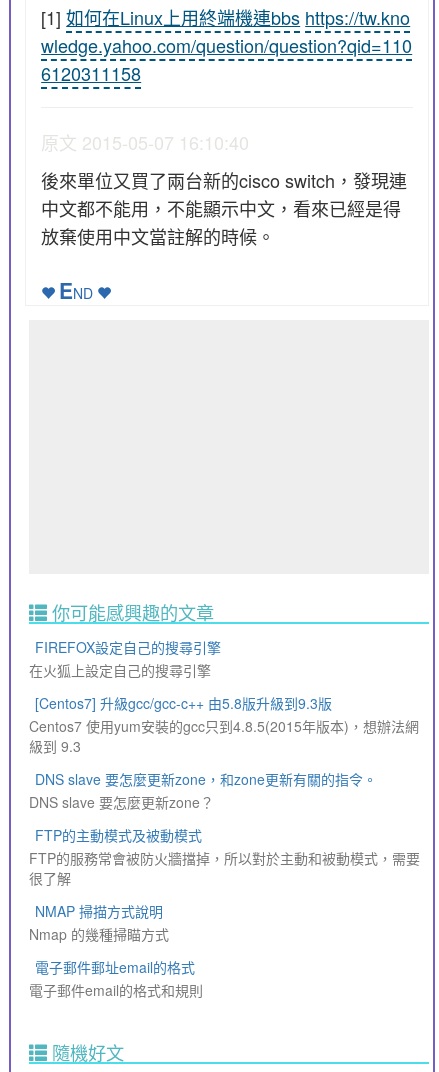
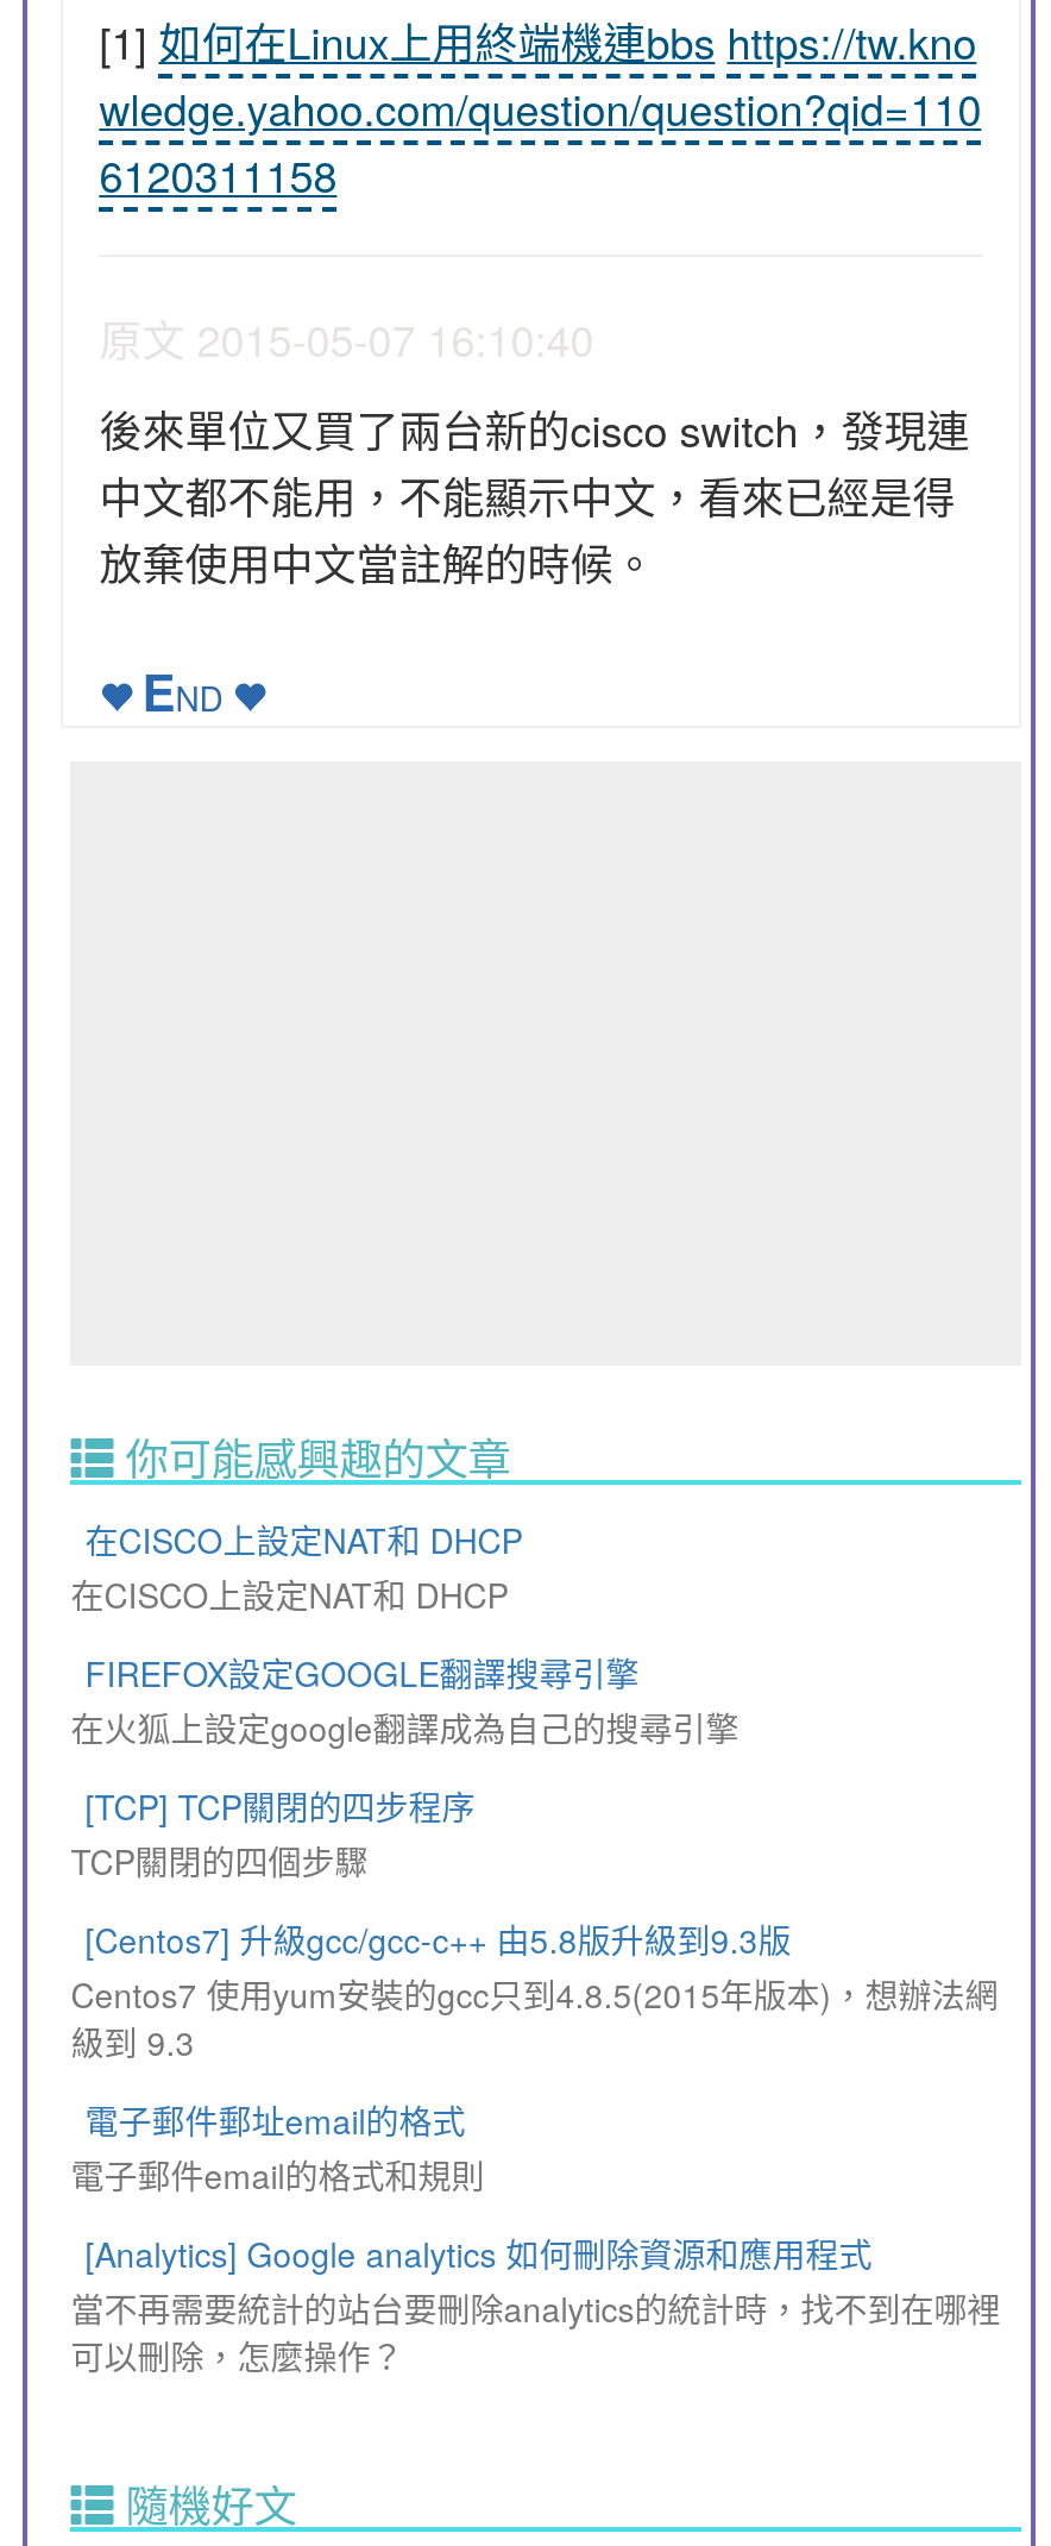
[29,637,221,680] FIREFOX設定自己的搜尋引擎 | 在火狐上設定自己的搜尋引擎 -> [71,1515,739,1884] 在CISCO上設定NAT和 DHCP | 在CISCO上設定NAT和 DHCP | FIREFOX設定GOOGLE翻譯搜尋引擎 | 在火狐上設定google翻譯成為自己的搜尋引擎 | [TCP] TCP關閉的四步程序 | TCP關閉的四個步驟
moved [29,693,419,756] -> [71,1915,998,2065]: [Centos7] 升級gcc/gcc-c++ 由5.8版升級到9.3版 | Centos7 使用yum安裝的gcc只到4.8.5(2015年版本)，想辦法網 | 級到 9.3
[29,769,420,944] DNS slave 要怎麼更新zone，和zone更新有關的指令。 | DNS slave 要怎麼更新zone？ | FTP的主動模式及被動模式 | FTP的服務常會被防火牆擋掉，所以對於主動和被動模式，需要 | 很了解 | NMAP 掃描方式說明 | Nmap 的幾種掃瞄方式 -> none
moved [29,957,203,1000] -> [71,2096,484,2198]: 電子郵件郵址email的格式 | 電子郵件email的格式和規則
none -> [71,2229,1000,2379] [Analytics] Google analytics 如何刪除資源和應用程式 | 當不再需要統計的站台要刪除analytics的統計時，找不到在哪裡 | 可以刪除，怎麼操作？

